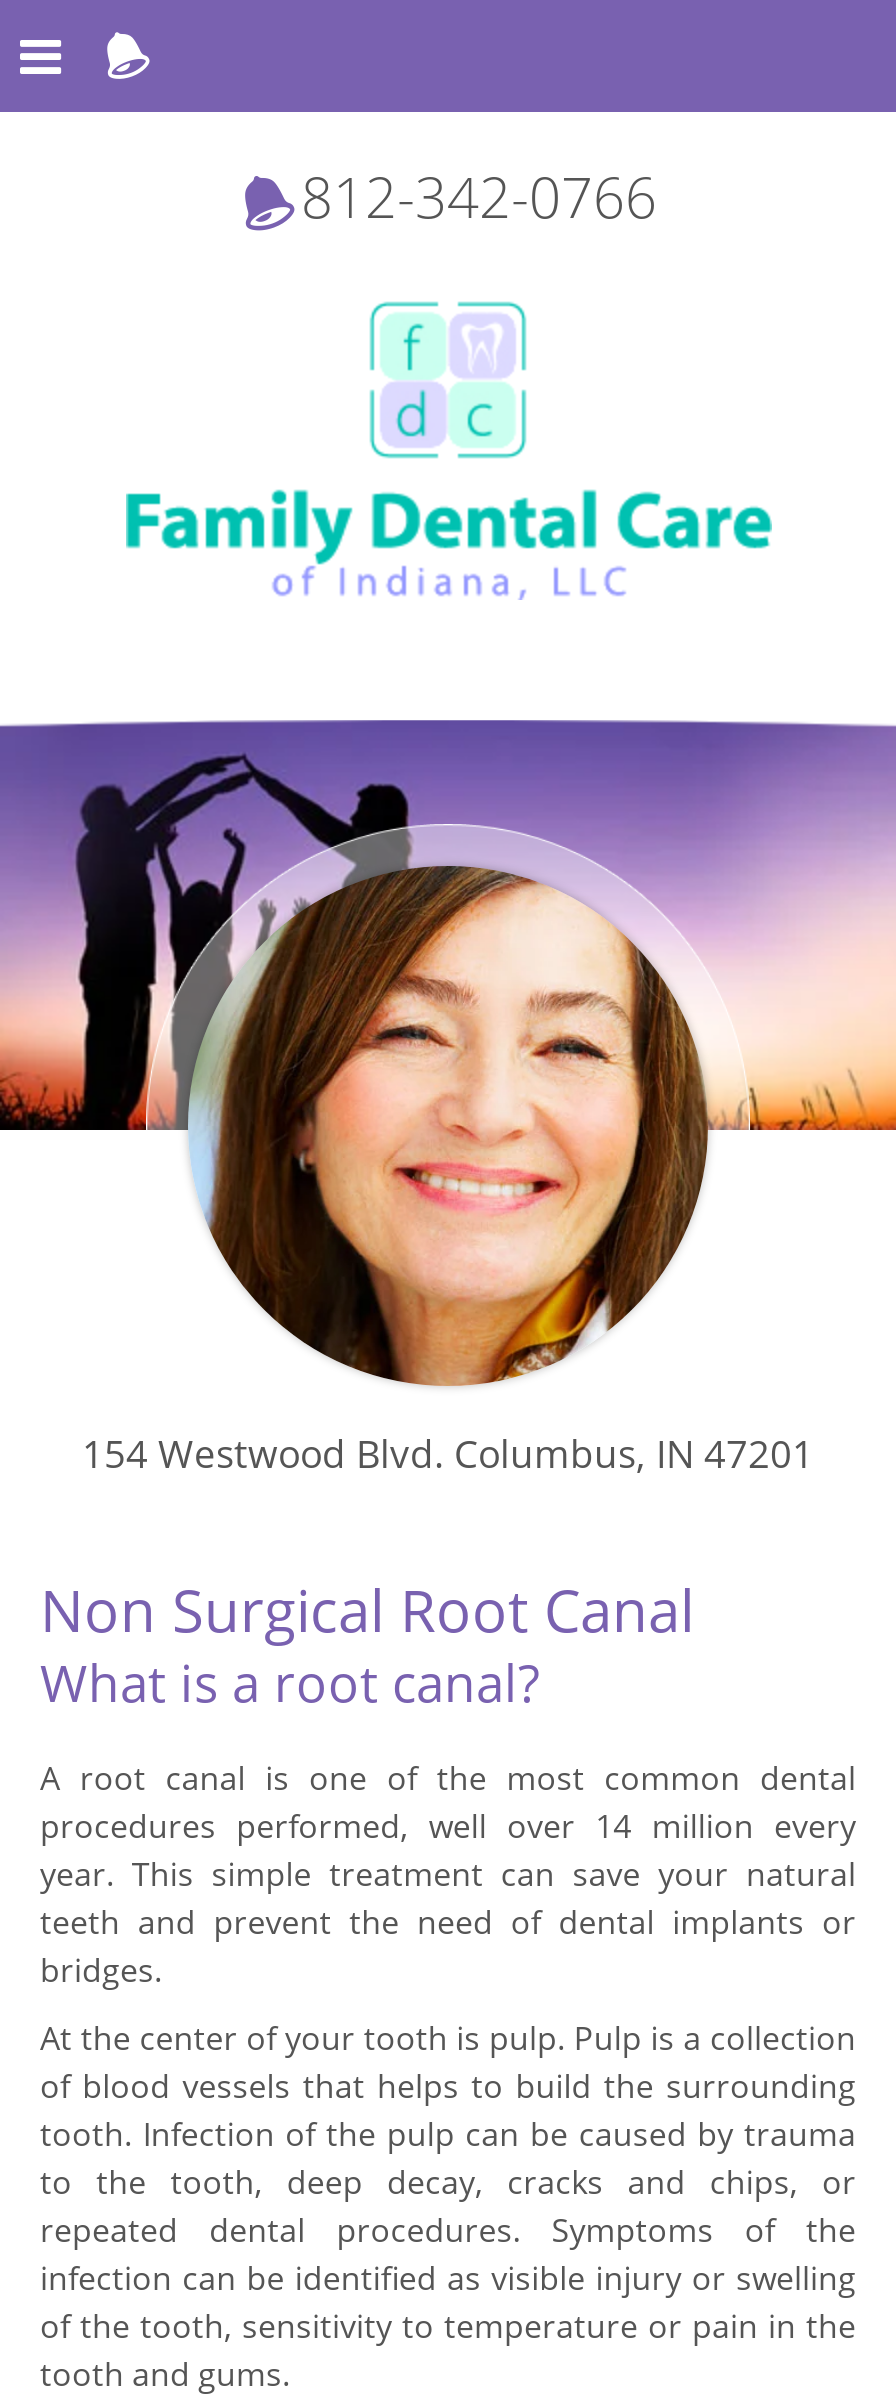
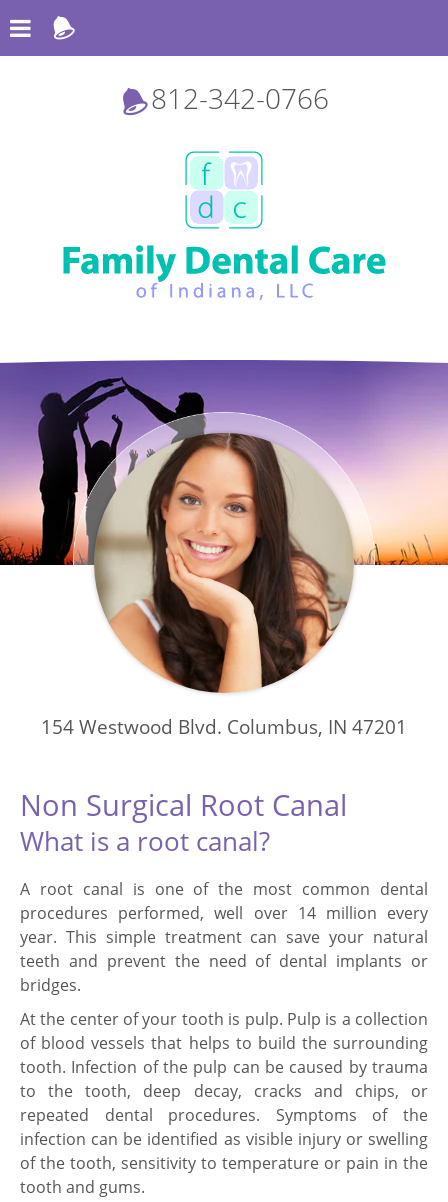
[186,866,708,1386] [image] -> [93,433,354,693] [image]

